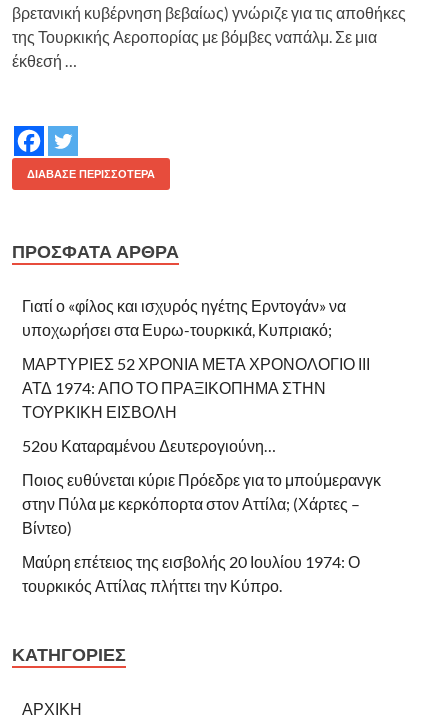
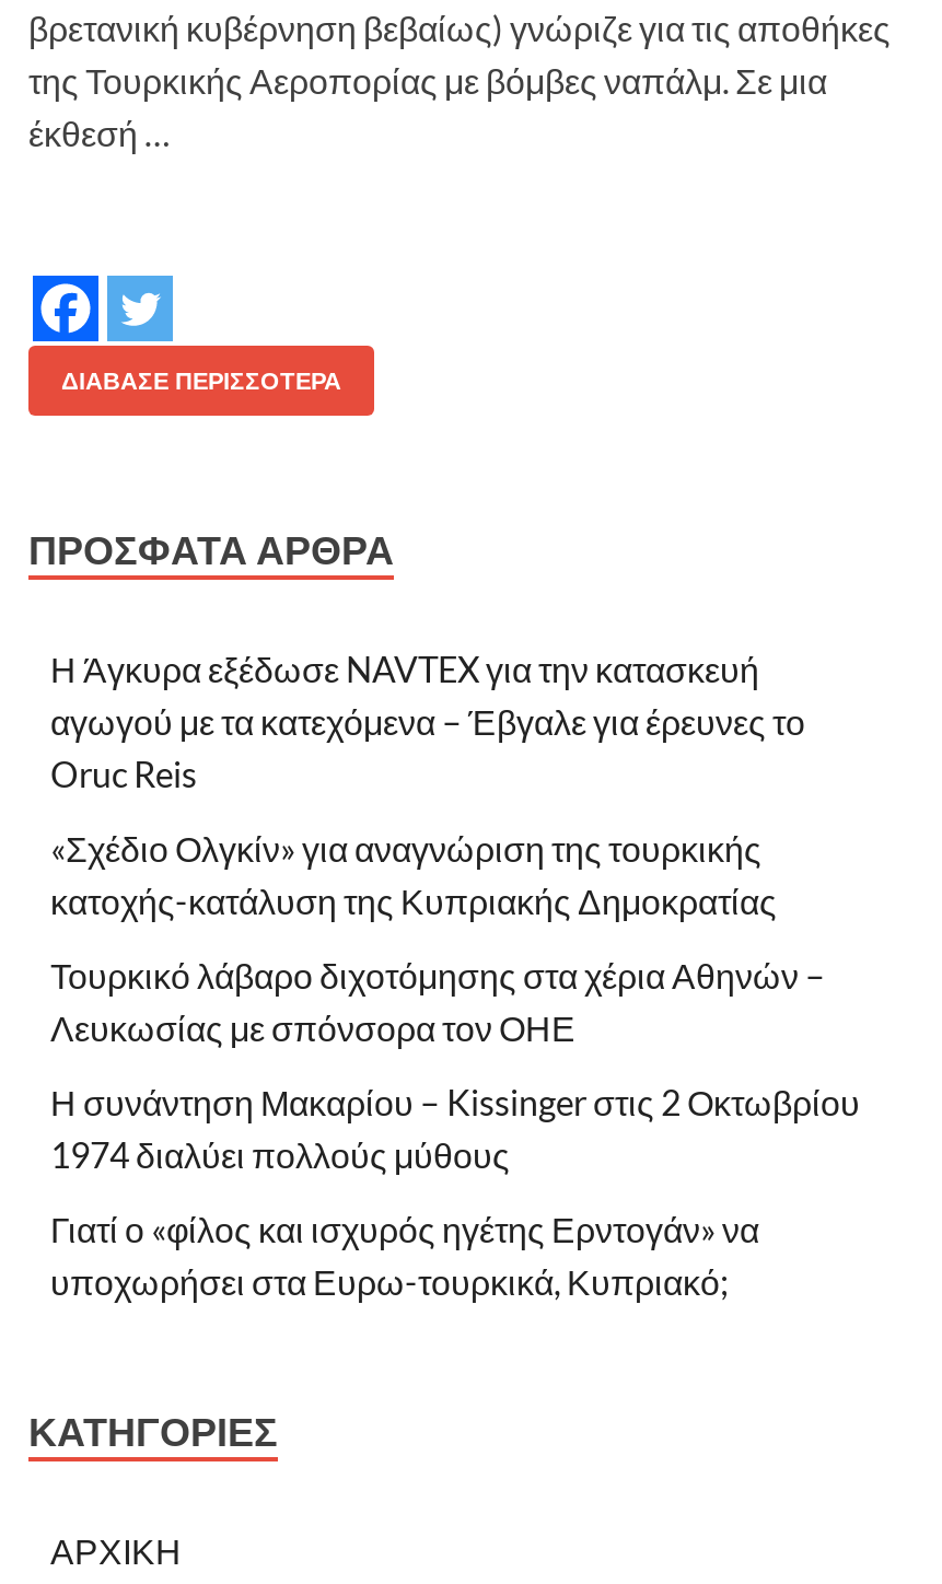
none -> [50,647,860,1174] Η Άγκυρα εξέδωσε NAVTEX για την κατασκευή | αγωγού με τα κατεχόμενα – Έβγαλε για έρευνες το | Oruc Reis | «Σχέδιο Ολγκίν» για αναγνώριση της τουρκικής | κατοχής-κατάλυση της Κυπριακής Δημοκρατίας | Τουρκικό λάβαρο διχοτόμησης στα χέρια Αθηνών – | Λευκωσίας με σπόνσορα τον ΟΗΕ | Η συνάντηση Μακαρίου – Kissinger στις 2 Οκτωβρίου | 1974 διαλύει πολλούς μύθους
moved [22,296,346,339] -> [50,1207,759,1301]: Γιατί ο «φίλος και ισχυρός ηγέτης Ερντογάν» να | υποχωρήσει στα Ευρω-τουρκικά, Κυπριακό;
[22,354,381,595] ΜΑΡΤΥΡΙΕΣ 52 ΧΡΟΝΙΑ ΜΕΤΑ ΧΡΟΝΟΛΟΓΙΟ ΙΙΙ | ΑΤΔ 1974: ΑΠΟ ΤΟ ΠΡΑΞΙΚΟΠΗΜΑ ΣΤΗΝ | ΤΟΥΡΚΙΚΗ ΕΙΣΒΟΛΗ | 52ου Καταραμένου Δευτερογιούνη… | Ποιος ευθύνεται κύριε Πρόεδρε για το μπούμερανγκ | στην Πύλα με κερκόπορτα στον Αττίλα; (Χάρτες – | Βίντεο) | Μαύρη επέτειος της εισβολής 20 Ιουλίου 1974: Ο | τουρκικός Αττίλας πλήττει την Κύπρο. -> none

